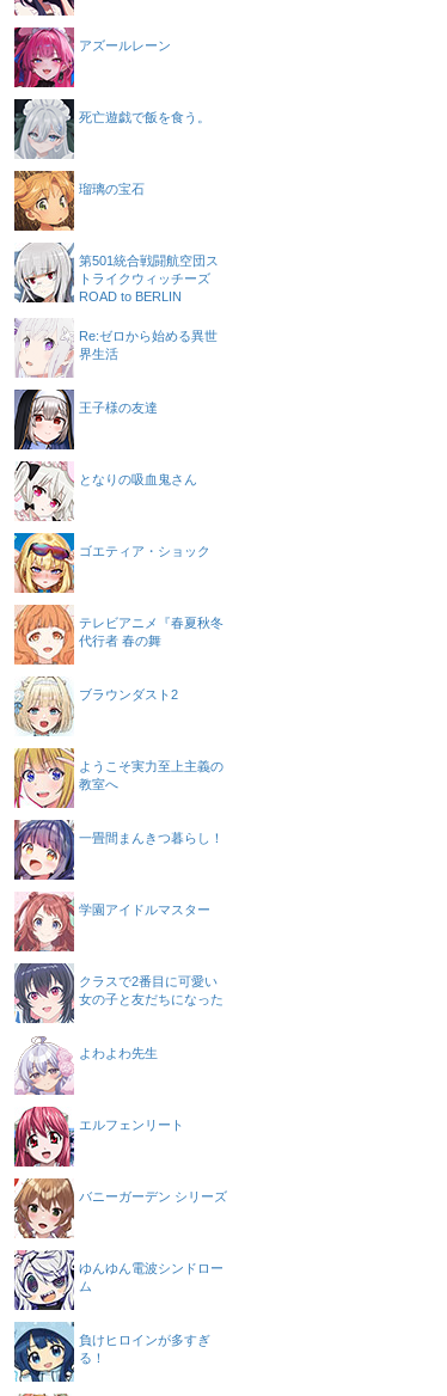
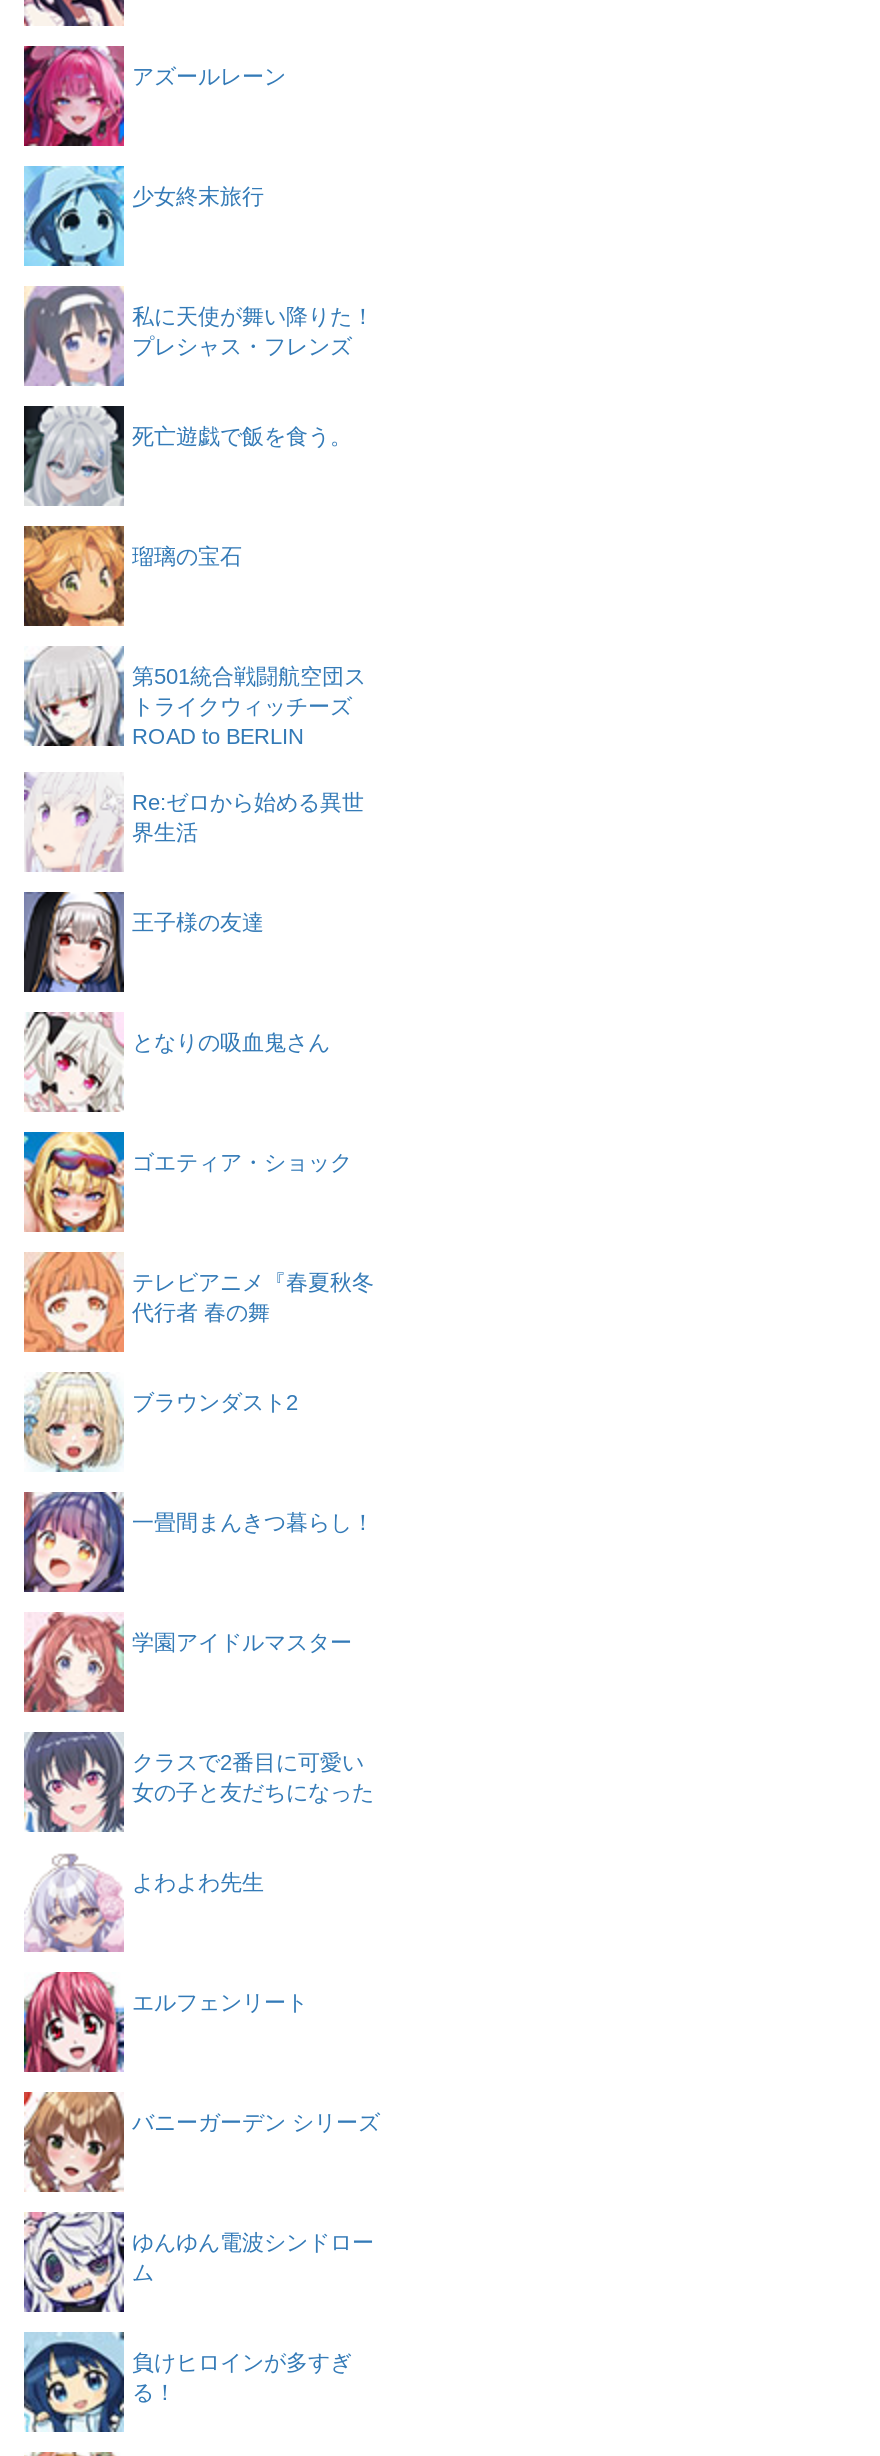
none -> [22,164,264,268] [image] | 少女終末旅行
none -> [22,286,374,388] [image] | 私に天使が舞い降りた！ | プレシャス・フレンズ
moved [12,110,223,702] -> [20,424,374,1414]: [image] | 死亡遊戯で飯を食う。 | 瑠璃の宝石 | ... | 代行者 春の舞 | ブラウンダスト2
[13,748,223,809] [image] | ようこそ実力至上主義の | 教室へ -> none

